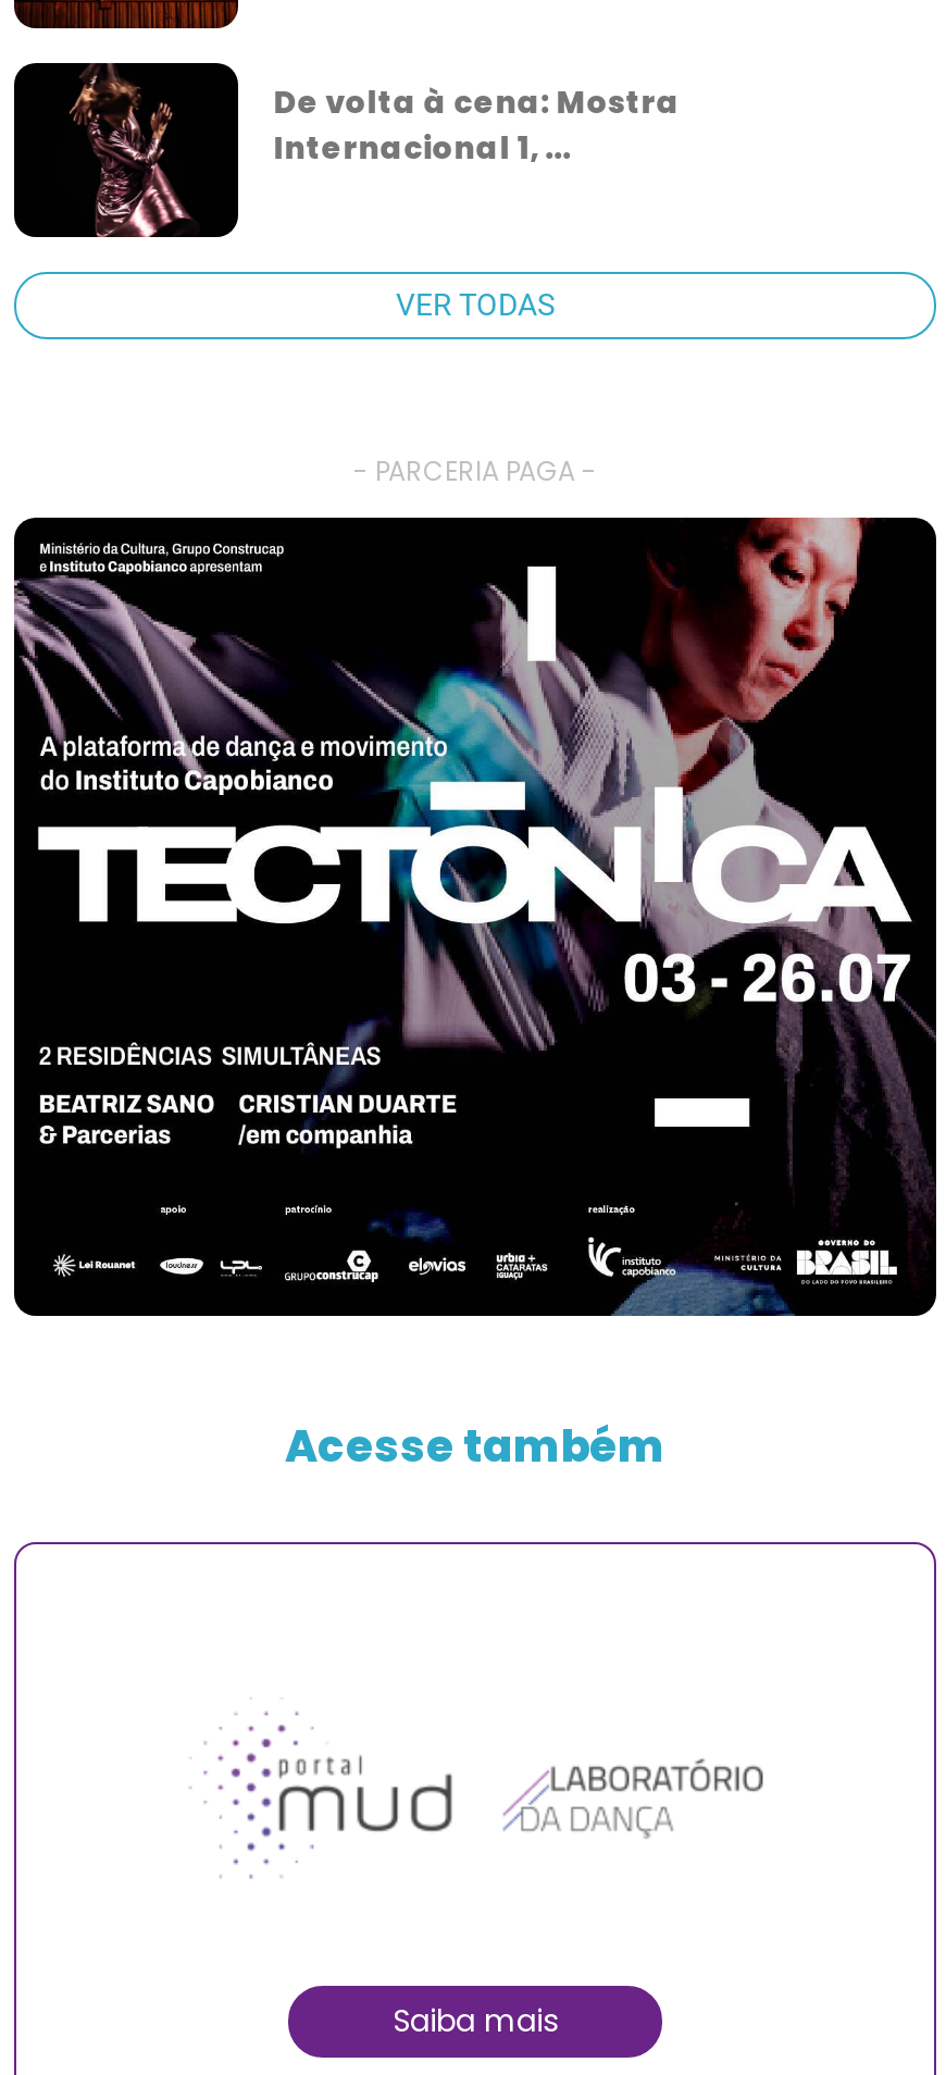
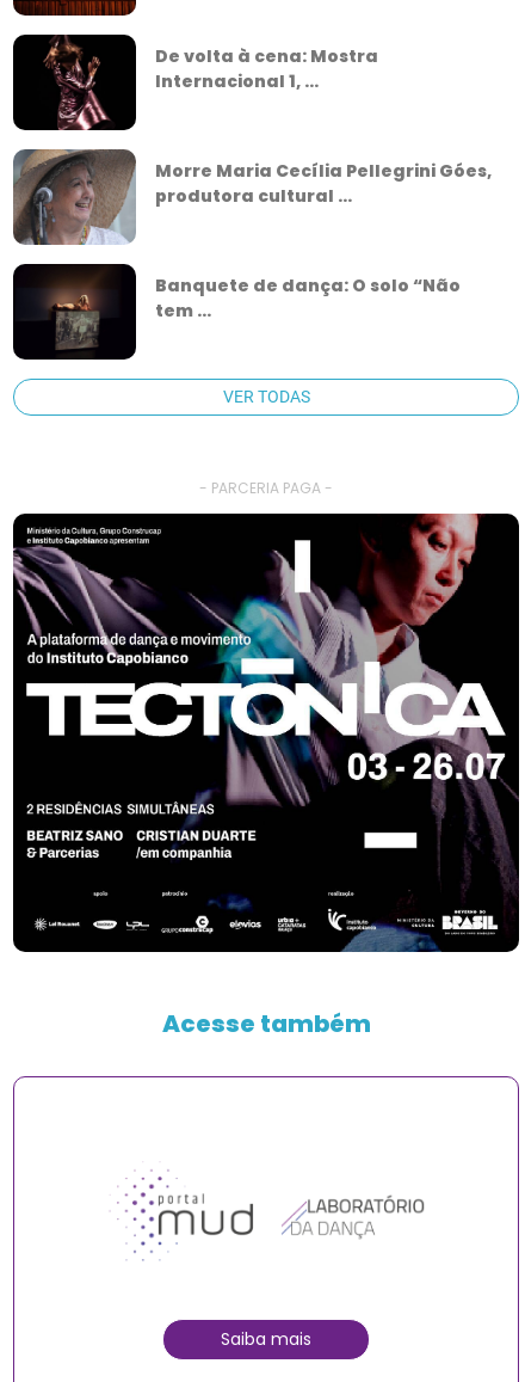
none -> [12,148,492,246] [image] | Morre Maria Cecília Pellegrini Góes, | produtora cultural ...
none -> [38,265,107,361] [image]
none -> [155,274,461,323] Banquete de dança: O solo “Não | tem ...

